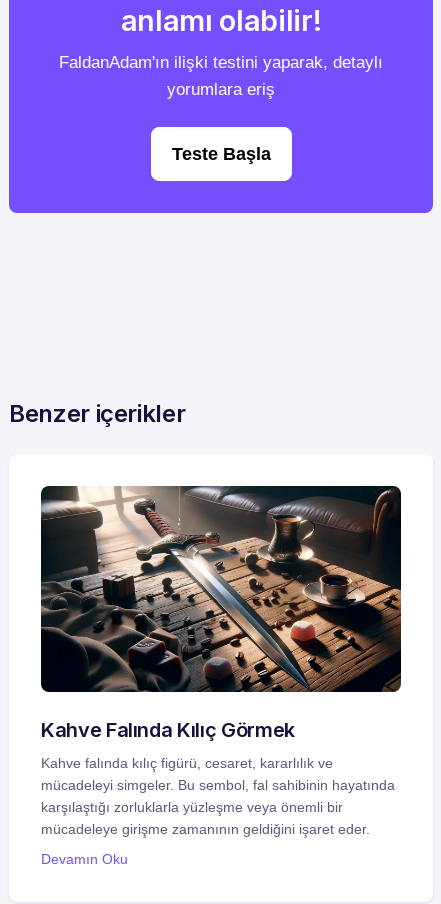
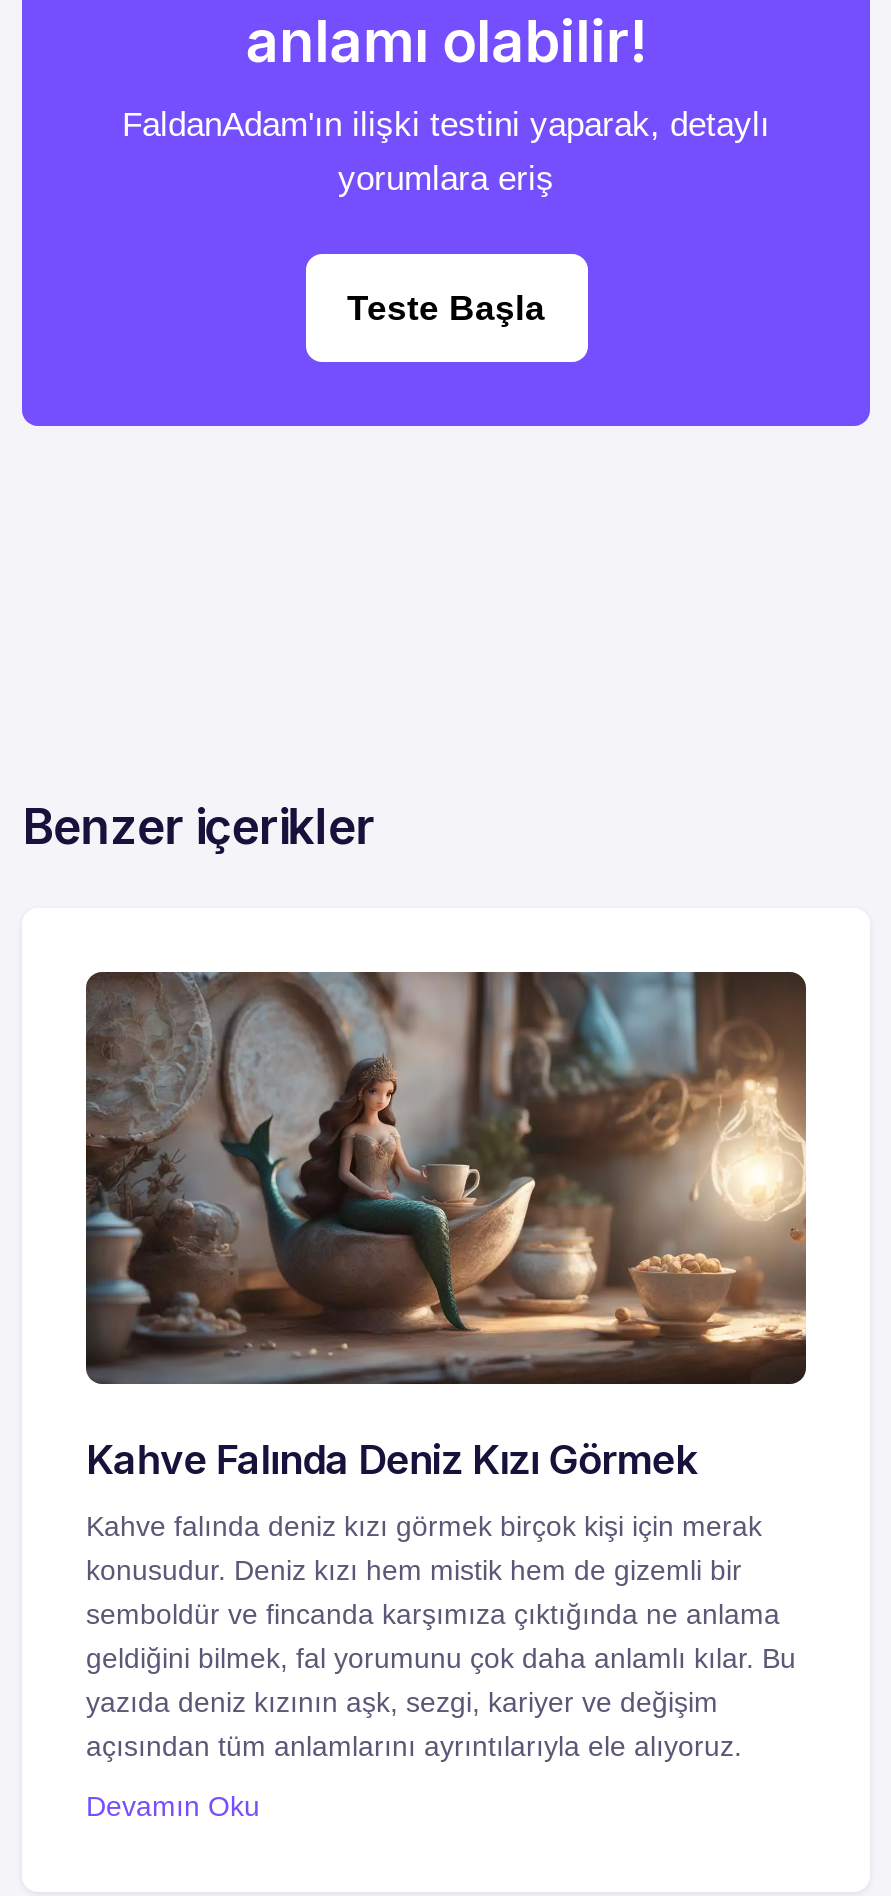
[41,485,402,742] [image] | Kahve Falında Kılıç Görmek -> [86,970,808,1484] [image] | Kahve Falında Deniz Kızı Görmek
[41,755,395,837] Kahve falında kılıç figürü, cesaret, kararlılık ve | mücadeleyi simgeler. Bu sembol, fal sahibinin hayatında | karşılaştığı zorluklarla yüzleşme veya önemli bir | mücadeleye girişme zamanının geldiğini işaret eder. -> [86,1510,796,1762] Kahve falında deniz kızı görmek birçok kişi için merak | konusudur. Deniz kızı hem mistik hem de gizemli bir | semboldür ve fincanda karşımıza çıktığında ne anlama | geldiğini bilmek, fal yorumunu çok daha anlamlı kılar. Bu | yazıda deniz kızının aşk, sezgi, kariyer ve değişim | açısından tüm anlamlarını ayrıntılarıyla ele alıyoruz.

